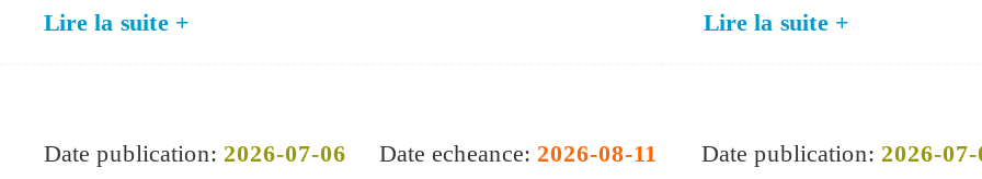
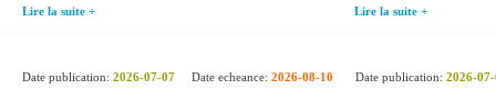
[44,140,658,166] Date publication: 2026-07-06 Date echeance: 2026-08-11 -> [22,70,333,83] Date publication: 2026-07-07 Date echeance: 2026-08-10

